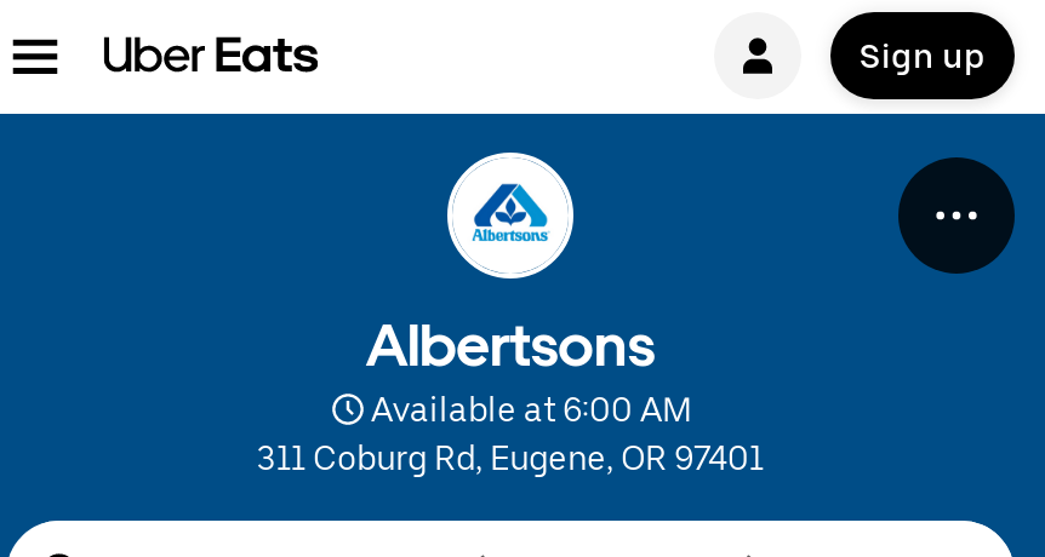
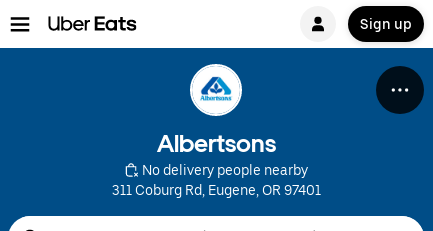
[364,390,691,429] Available at 6:00 AM -> [138,162,307,178] No delivery people nearby

